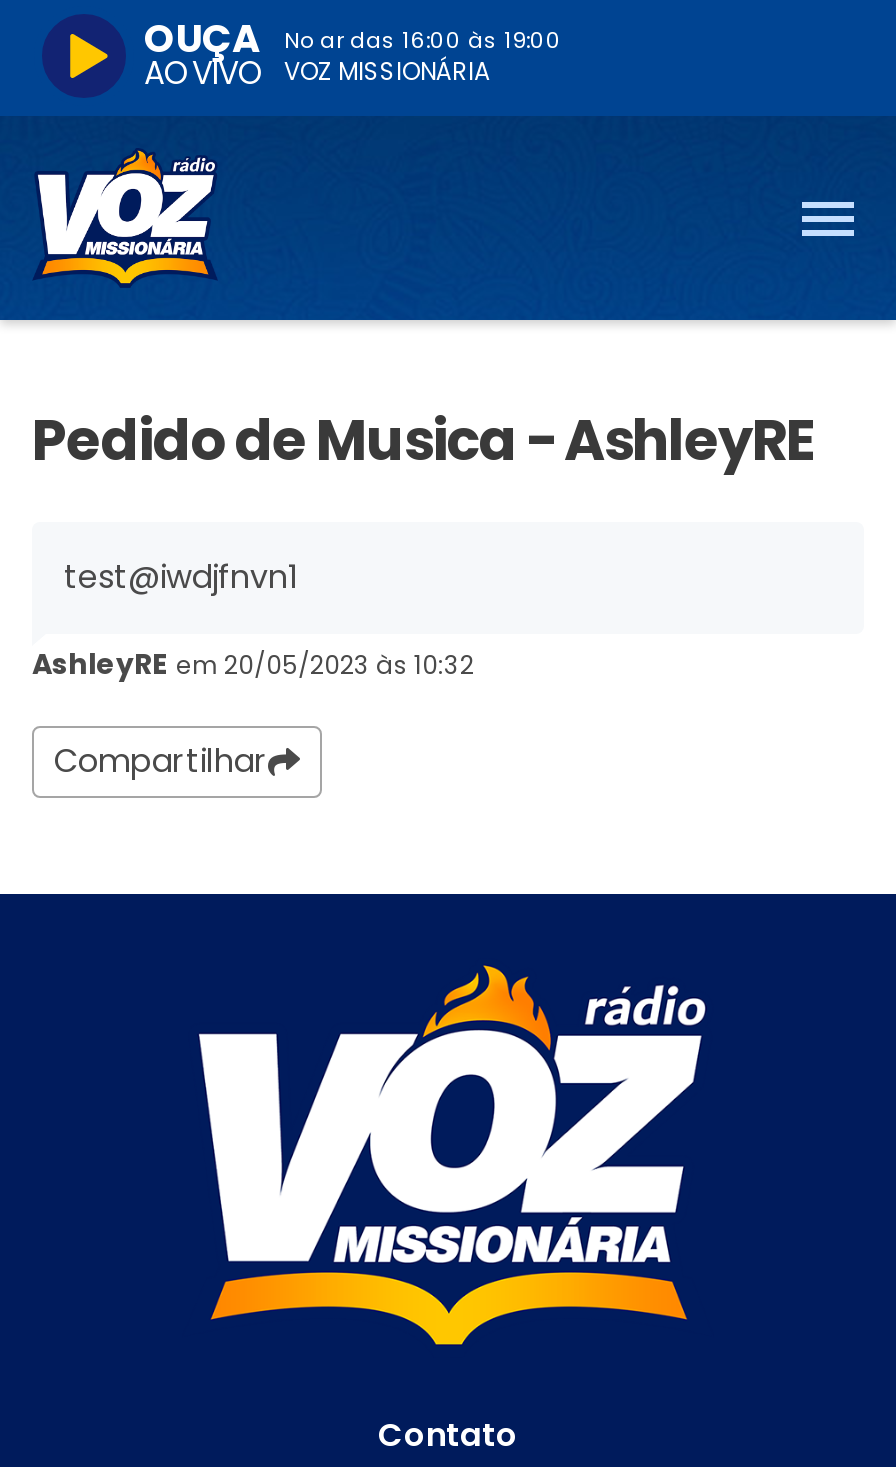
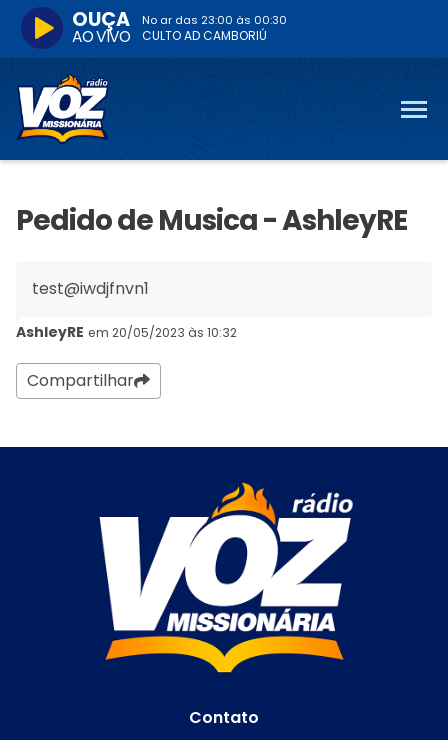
[284,24,562,88] No ar das 16:00 às 19:00 | VOZ MISSIONÁRIA -> [142,12,287,44] No ar das 23:00 às 00:30 | CULTO AD CAMBORIÚ

